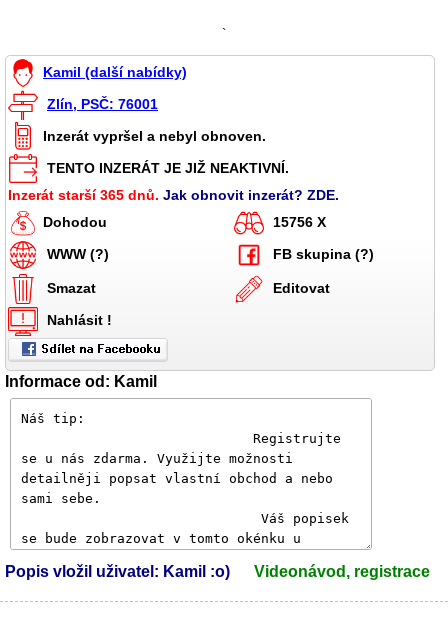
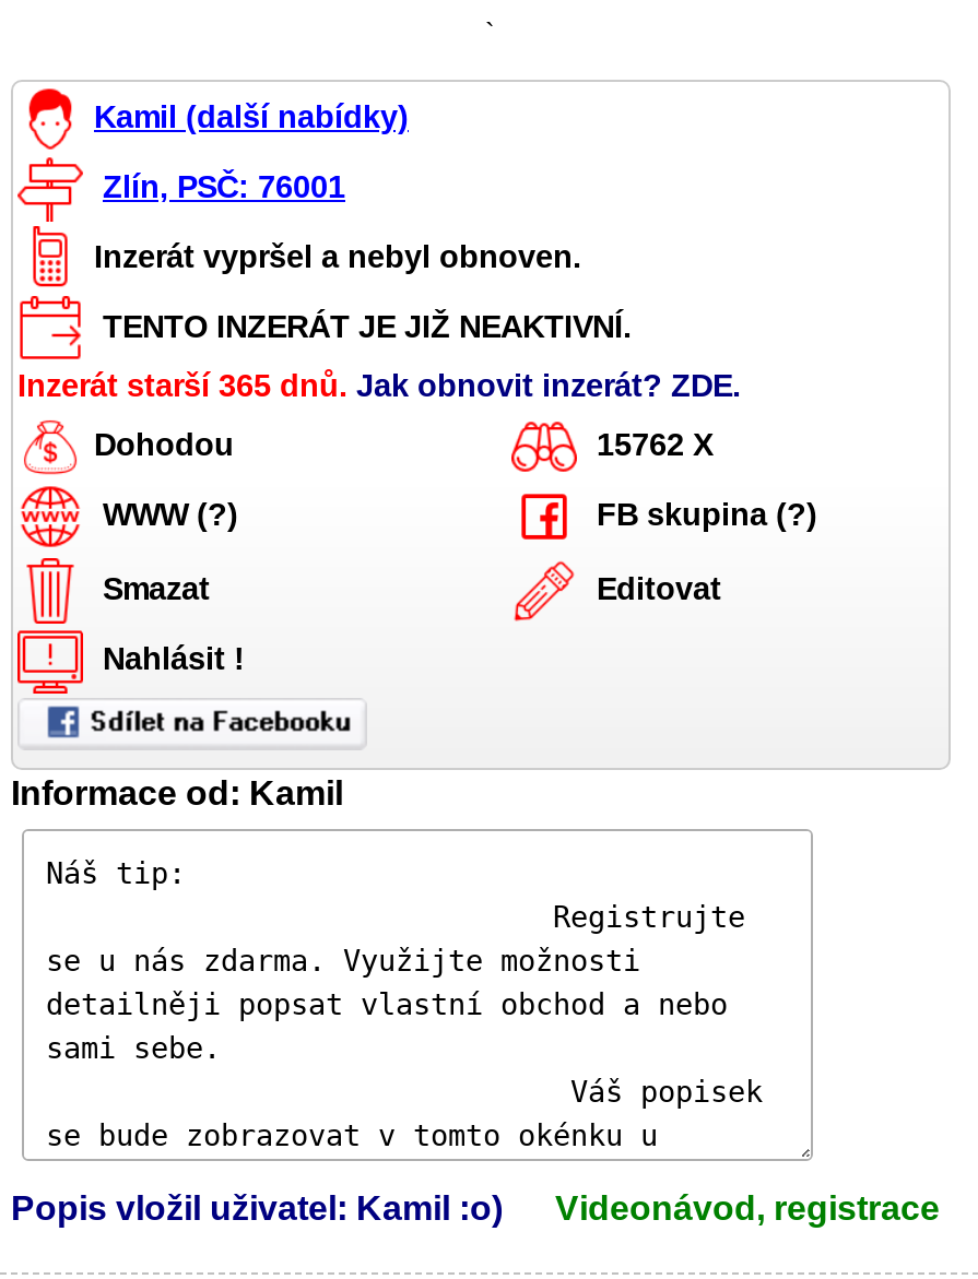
[269,214,326,230] 15756 X -> [588,427,712,462] 15762 X

